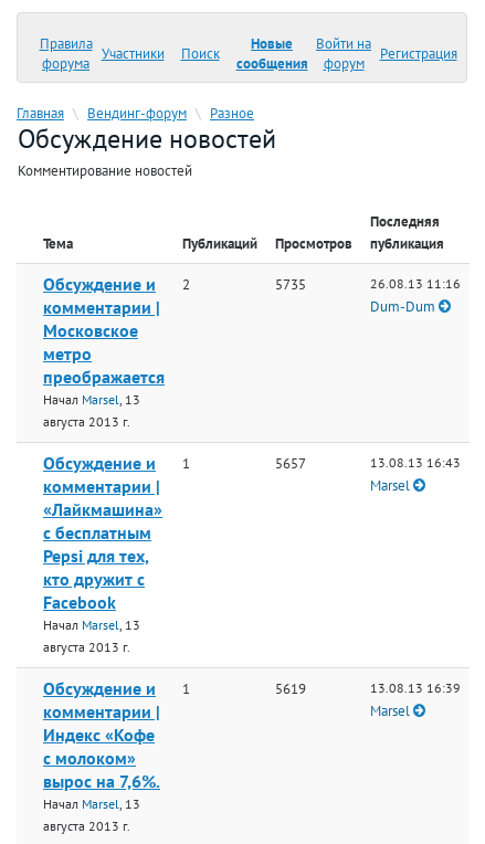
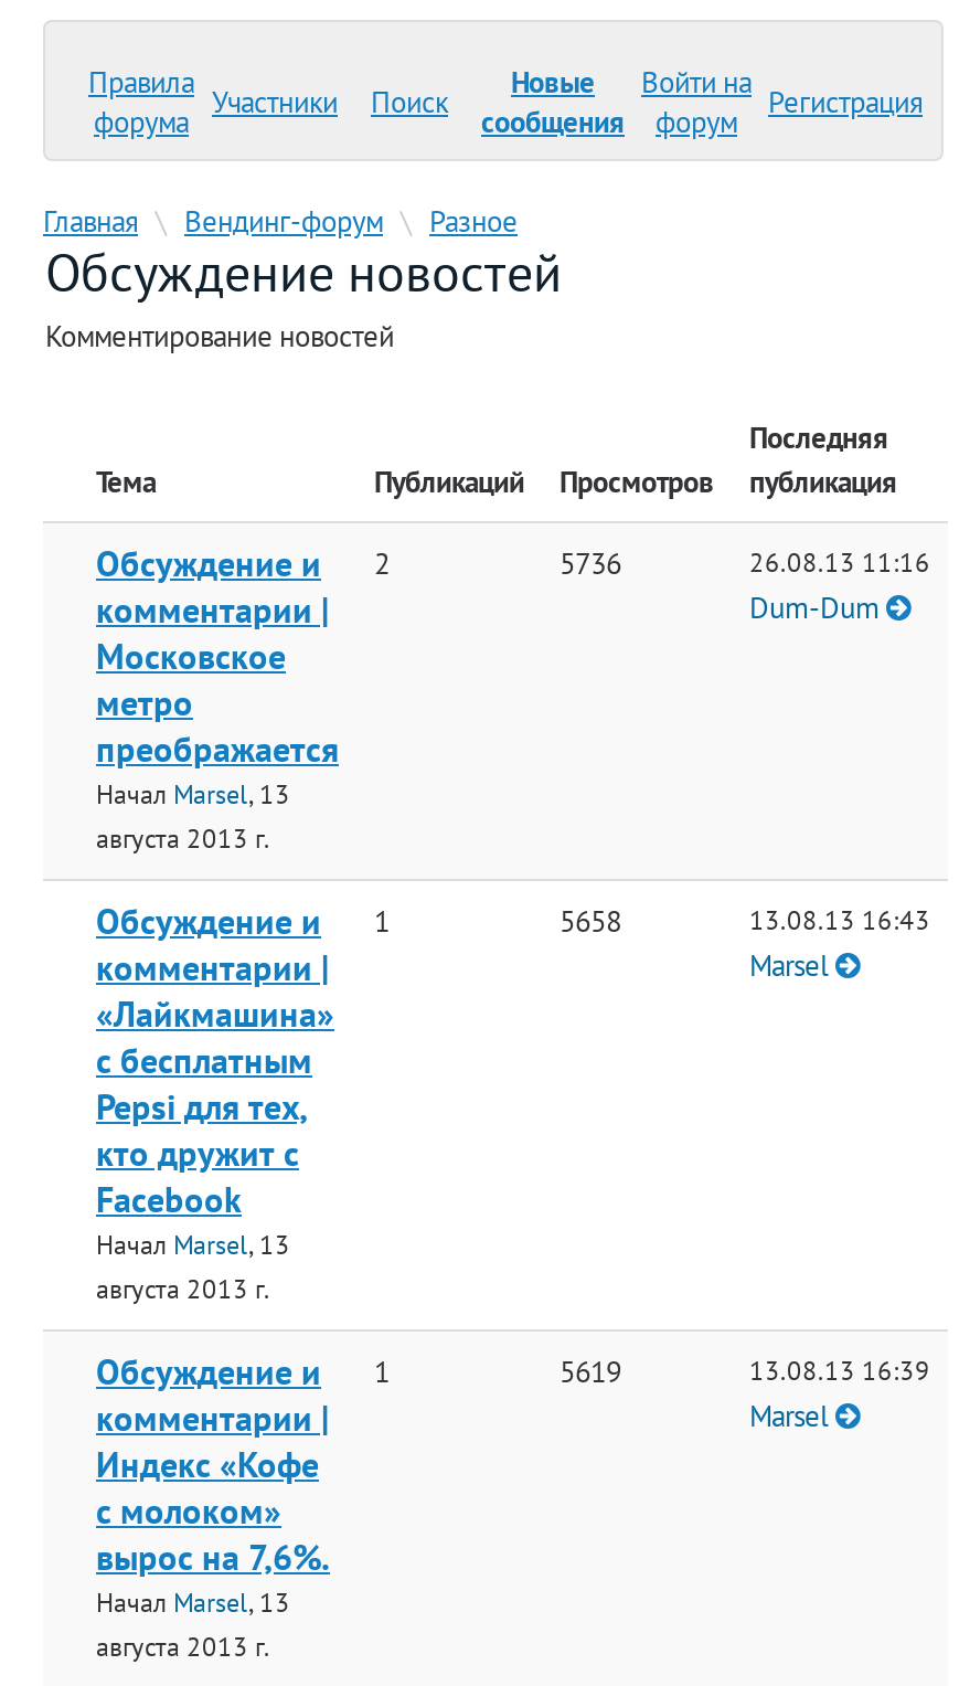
[275,274,306,294] 5735 -> [560,543,621,583] 5736
[275,453,306,473] 5657 -> [560,901,621,941] 5658

